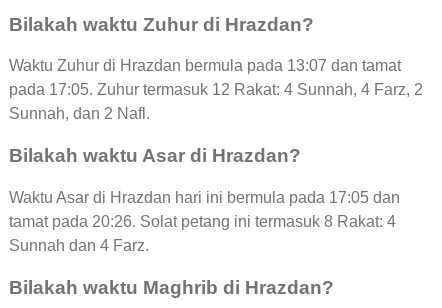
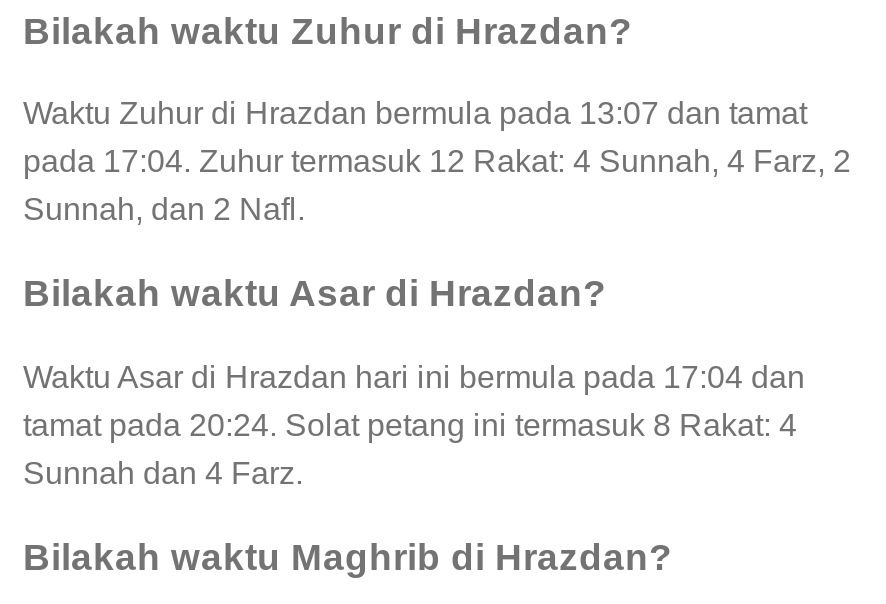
[9,81,423,98] pada 17:05. Zuhur termasuk 12 Rakat: 4 Sunnah, 4 Farz, 2 -> [23,145,851,179] pada 17:04. Zuhur termasuk 12 Rakat: 4 Sunnah, 4 Farz, 2
[9,189,400,206] Waktu Asar di Hrazdan hari ini bermula pada 17:05 dan -> [23,360,805,394] Waktu Asar di Hrazdan hari ini bermula pada 17:04 dan
[9,213,396,230] tamat pada 20:26. Solat petang ini termasuk 8 Rakat: 4 -> [23,408,797,442] tamat pada 20:24. Solat petang ini termasuk 8 Rakat: 4

